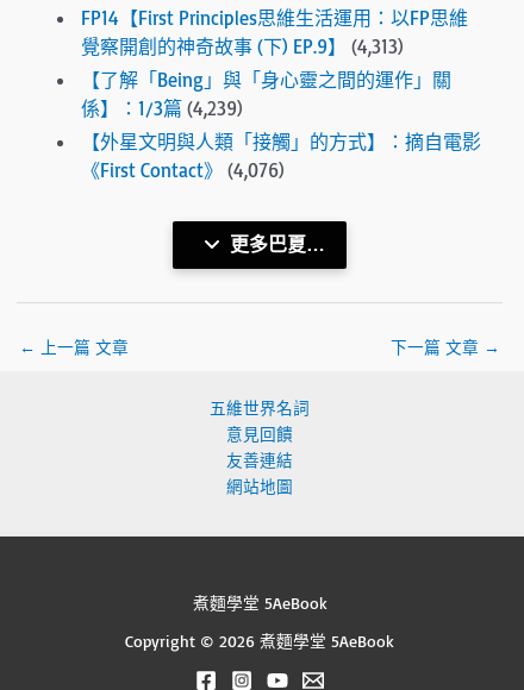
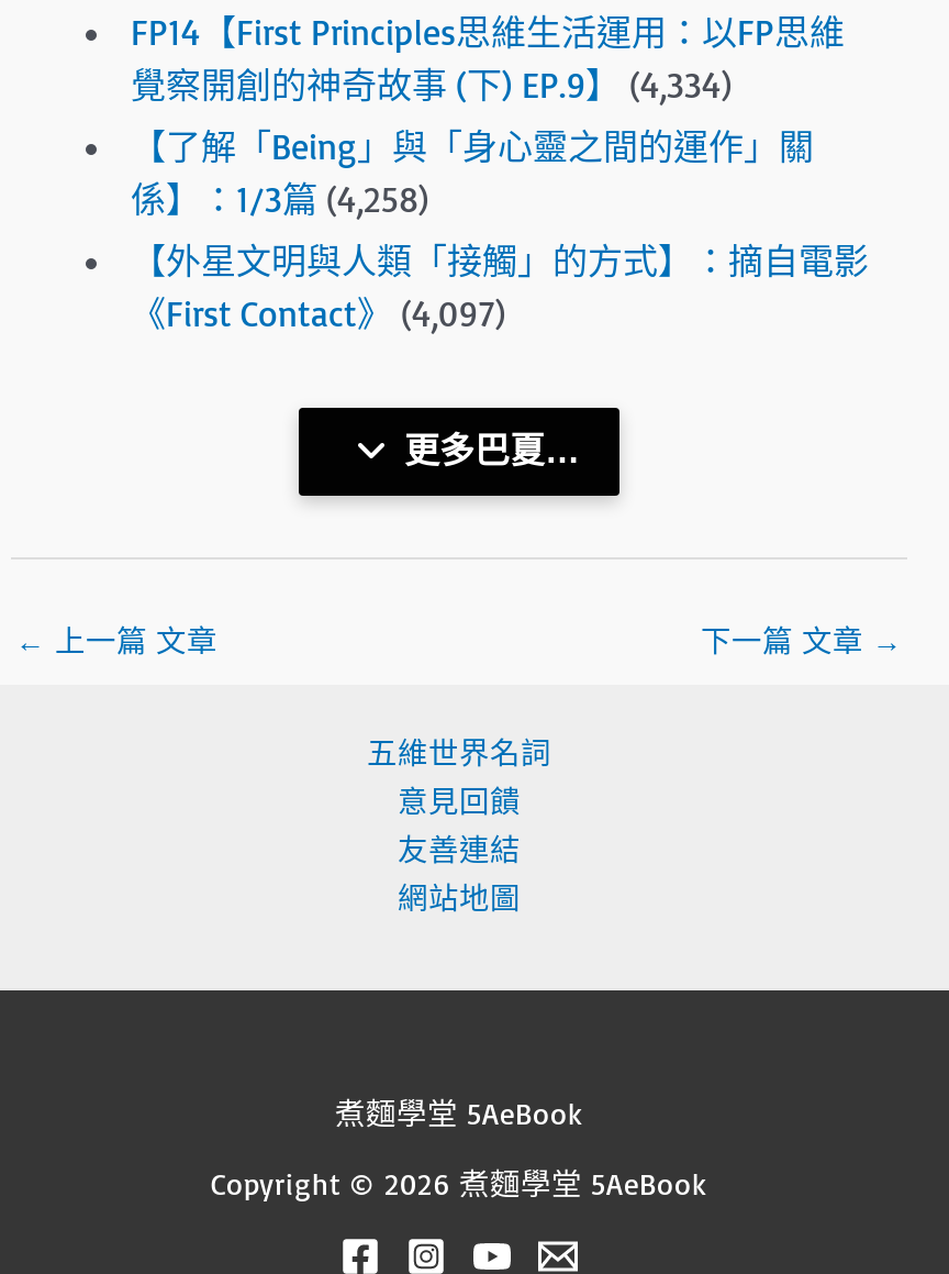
[81,34,404,58] 覺察開創的神奇故事 (下) EP.9】 (4,313) -> [130,62,732,106] 覺察開創的神奇故事 (下) EP.9】 (4,334)
[81,96,243,120] 係】：1/3篇 (4,239) -> [130,177,429,221] 係】：1/3篇 (4,258)
[81,158,285,182] 《First Contact》 (4,076) -> [130,292,506,335] 《First Contact》 (4,097)

